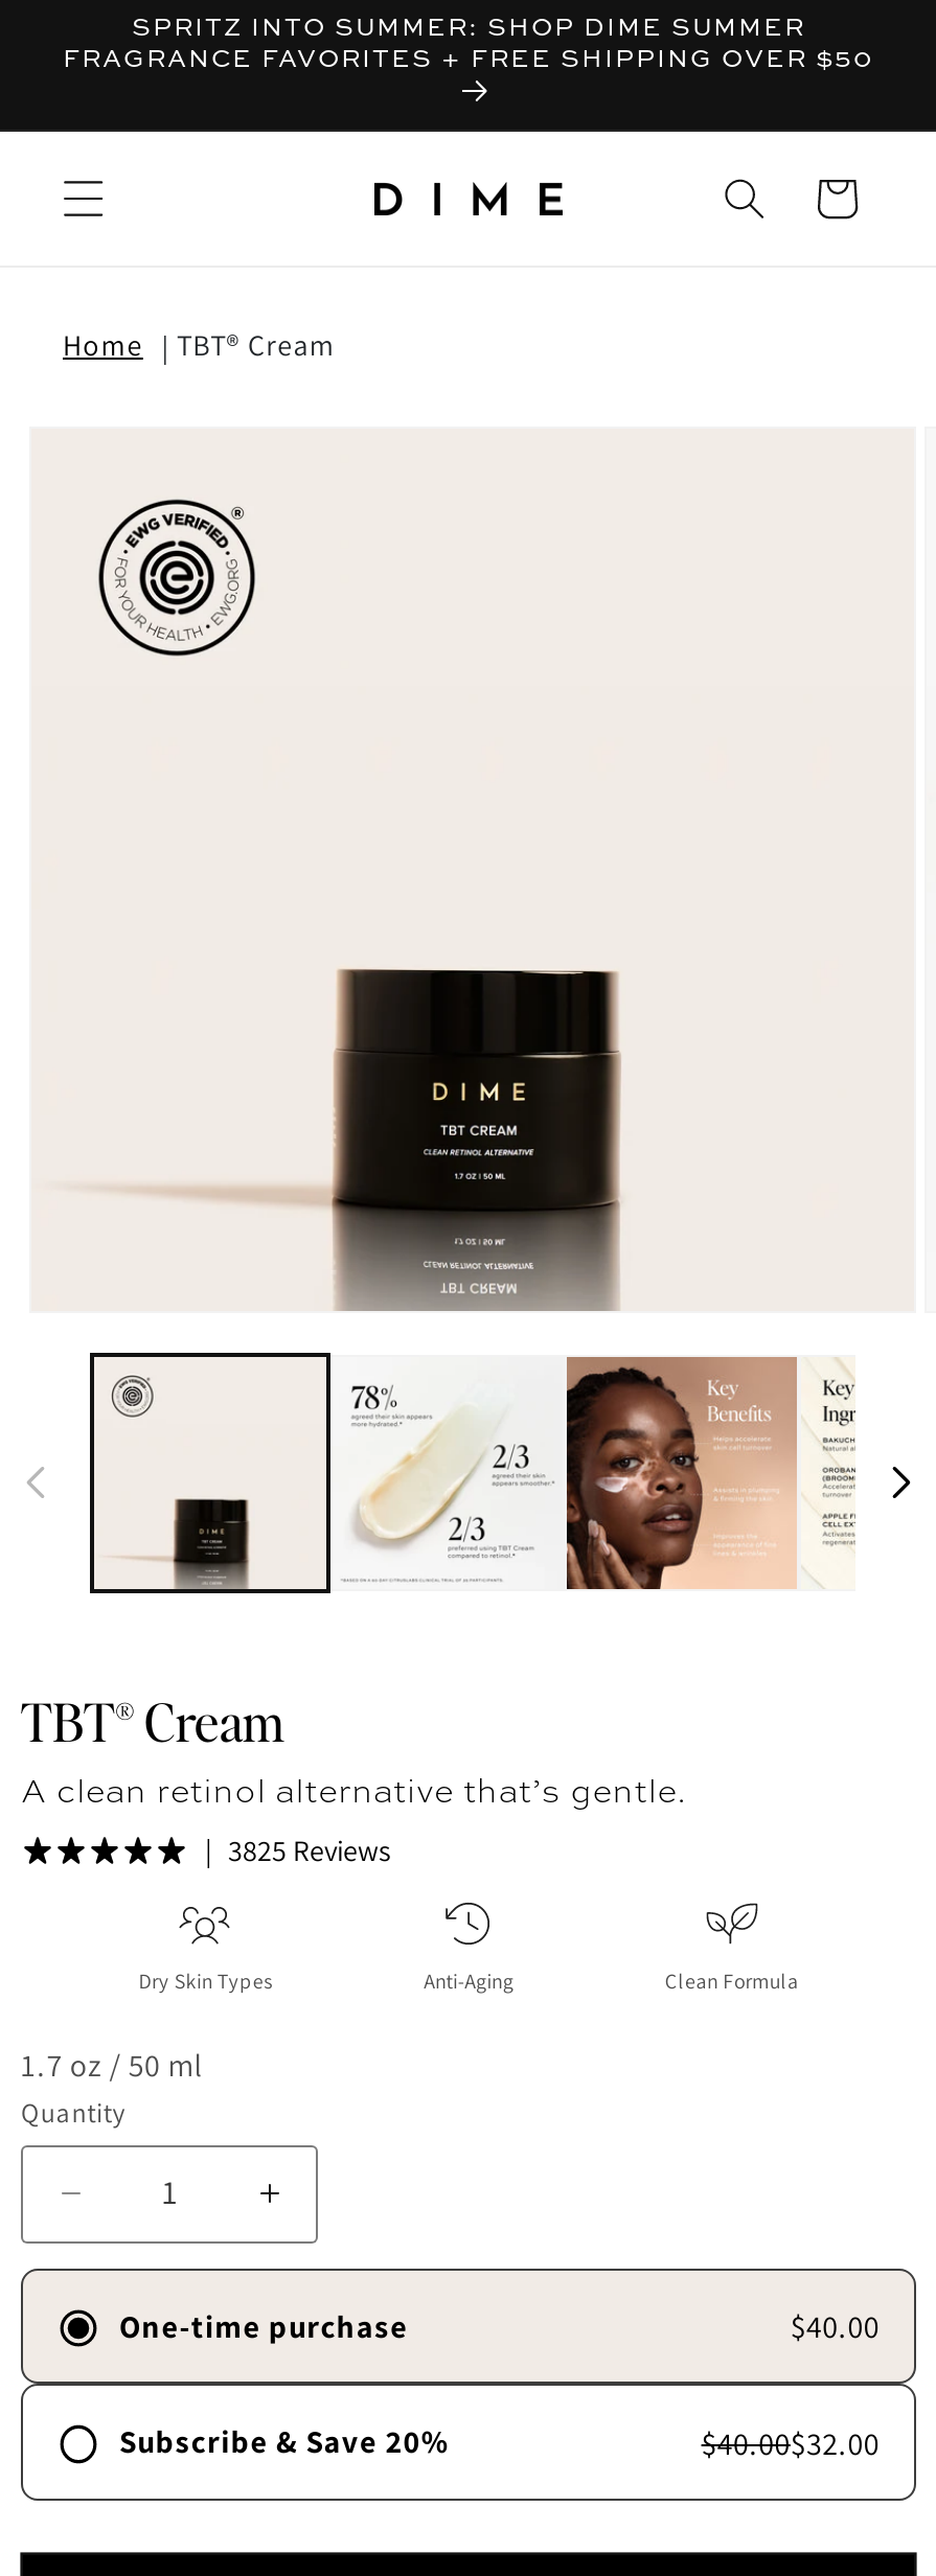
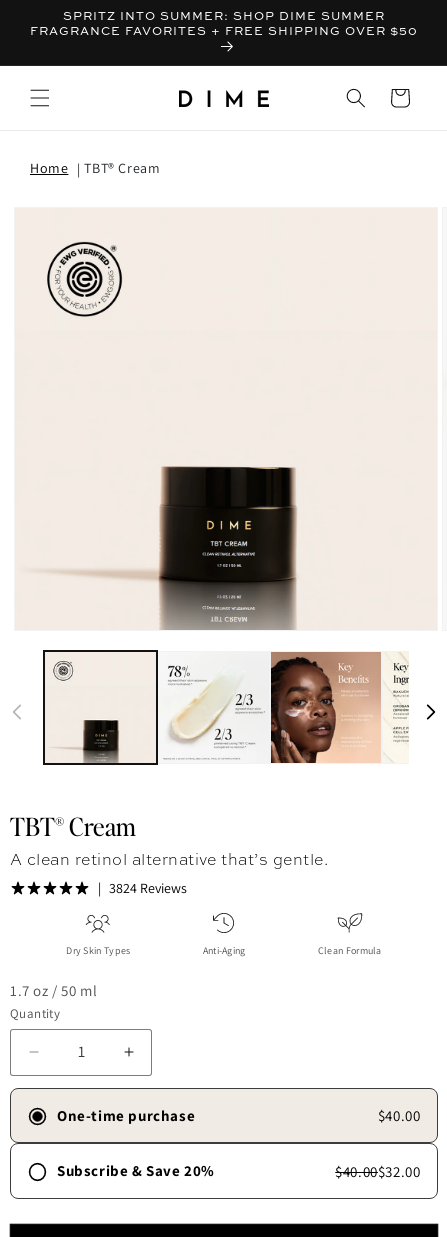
[228,1831,391,1869] 3825 Reviews -> [109,879,187,897] 3824 Reviews

